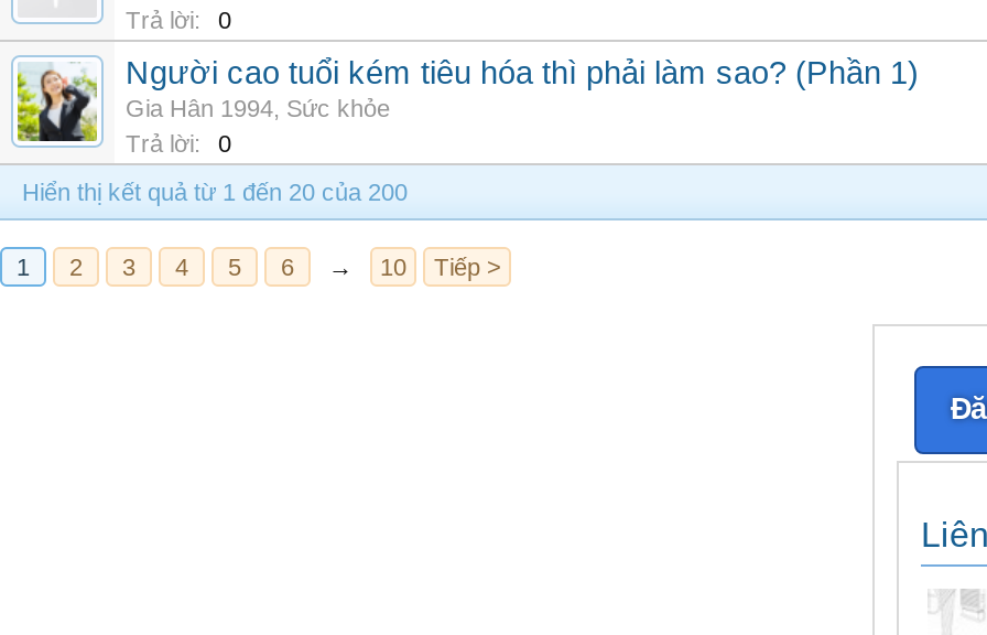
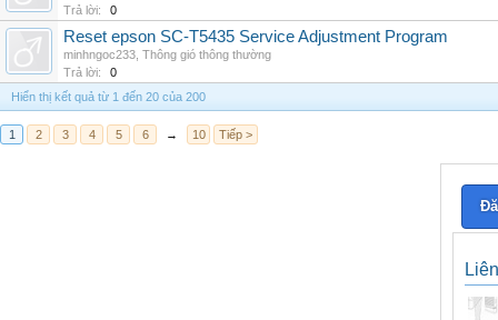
[15,64,97,143] [image] -> none
[126,55,919,121] Người cao tuổi kém tiêu hóa thì phải làm sao? (Phần 1) | Gia Hân 1994, Sức khỏe -> [63,28,448,61] Reset epson SC-T5435 Service Adjustment Program | minhngoc233, Thông gió thông thường

